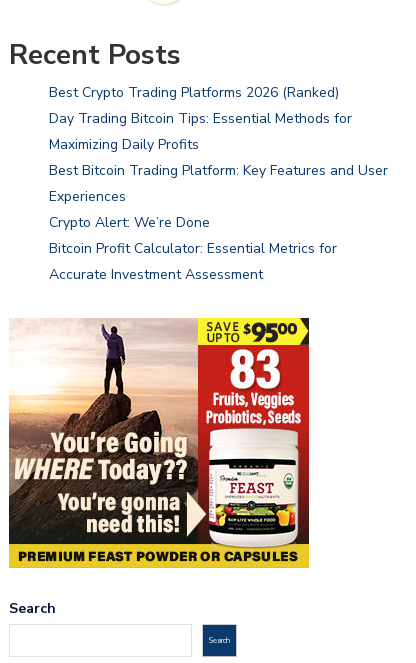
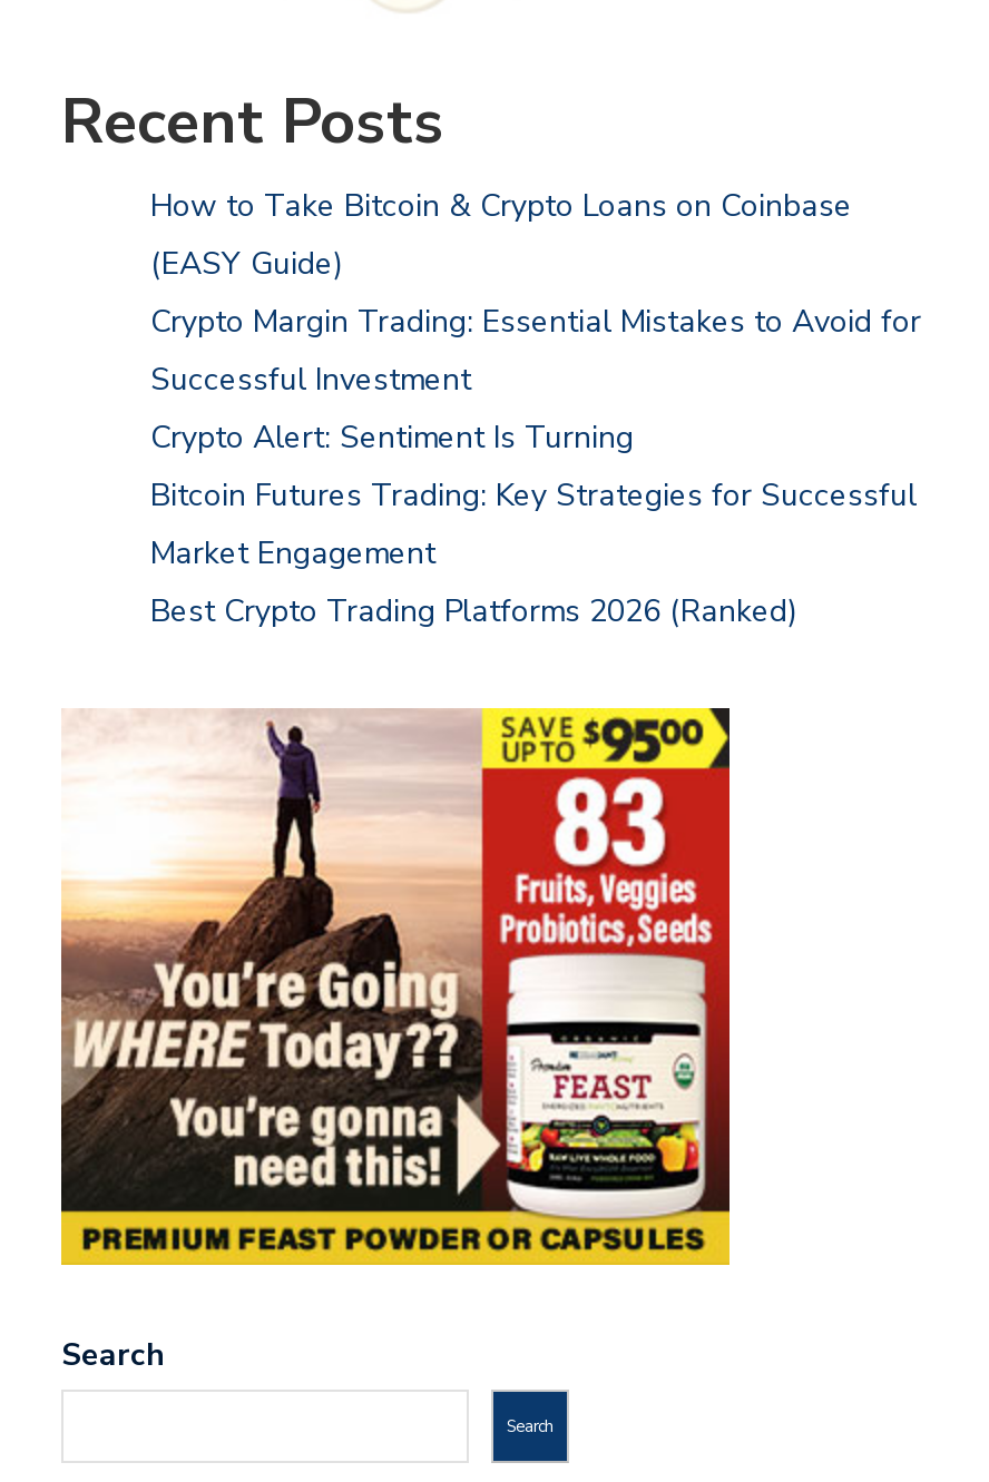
none -> [150,184,921,574] How to Take Bitcoin & Crypto Loans on Coinbase | (EASY Guide) | Crypto Margin Trading: Essential Mistakes to Avoid for | Successful Investment | Crypto Alert: Sentiment Is Turning | Bitcoin Futures Trading: Key Strategies for Successful | Market Engagement
moved [49,83,339,102] -> [150,589,796,632]: Best Crypto Trading Platforms 2026 (Ranked)
[49,109,388,284] Day Trading Bitcoin Tips: Essential Methods for | Maximizing Daily Profits | Best Bitcoin Trading Platform: Key Features and User | Experiences | Crypto Alert: We’re Done | Bitcoin Profit Calculator: Essential Metrics for | Accurate Investment Assessment -> none

